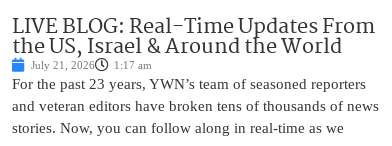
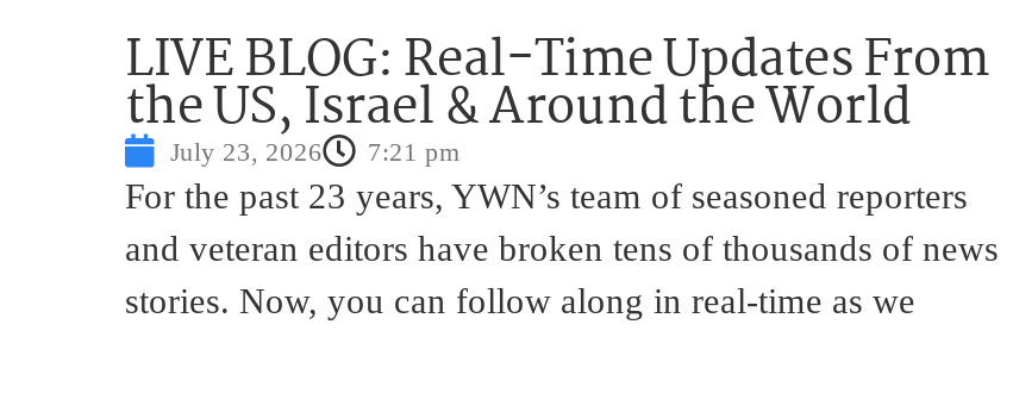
[31,58,152,70] July 21, 2026 | 1:17 am -> [170,137,461,166] July 23, 2026 | 7:21 pm

